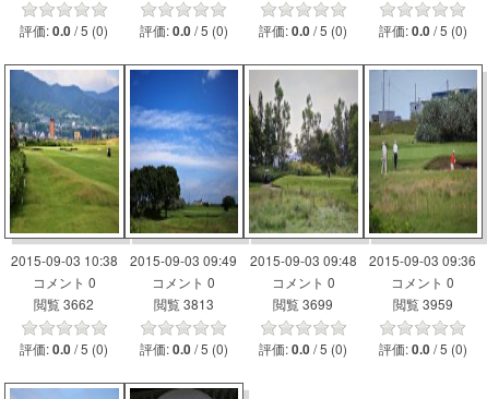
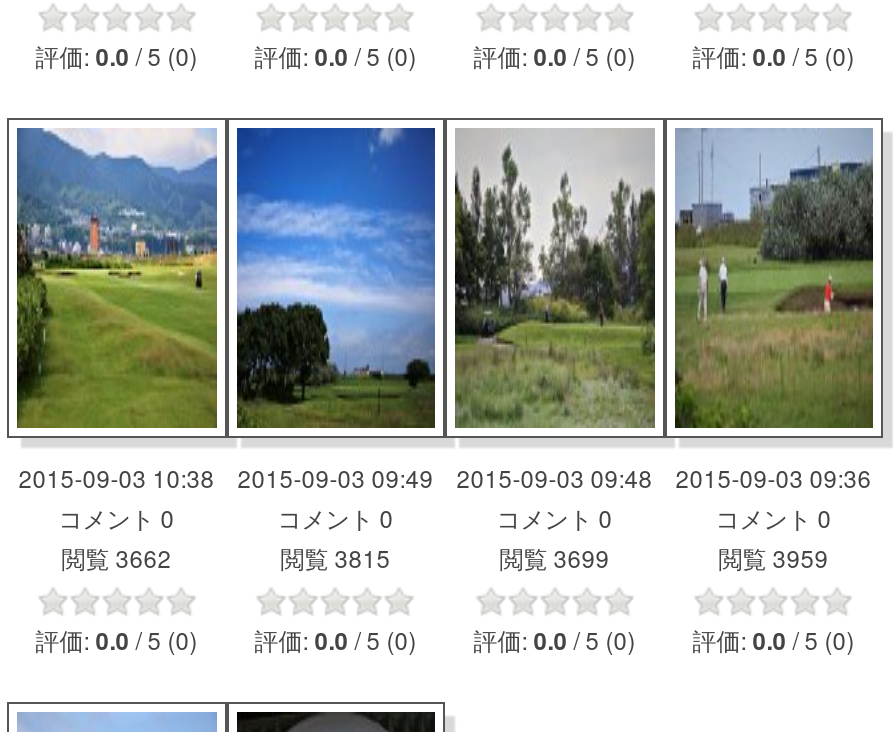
[154,294,214,313] 閲覧 3813 -> [281,540,391,574] 閲覧 3815

